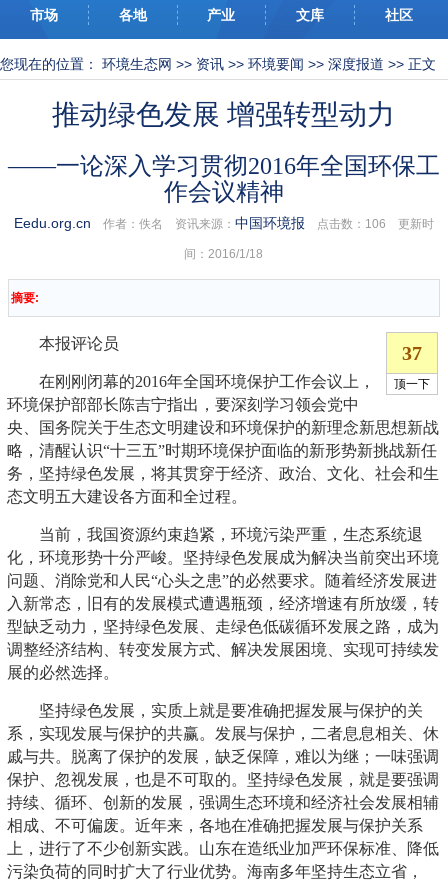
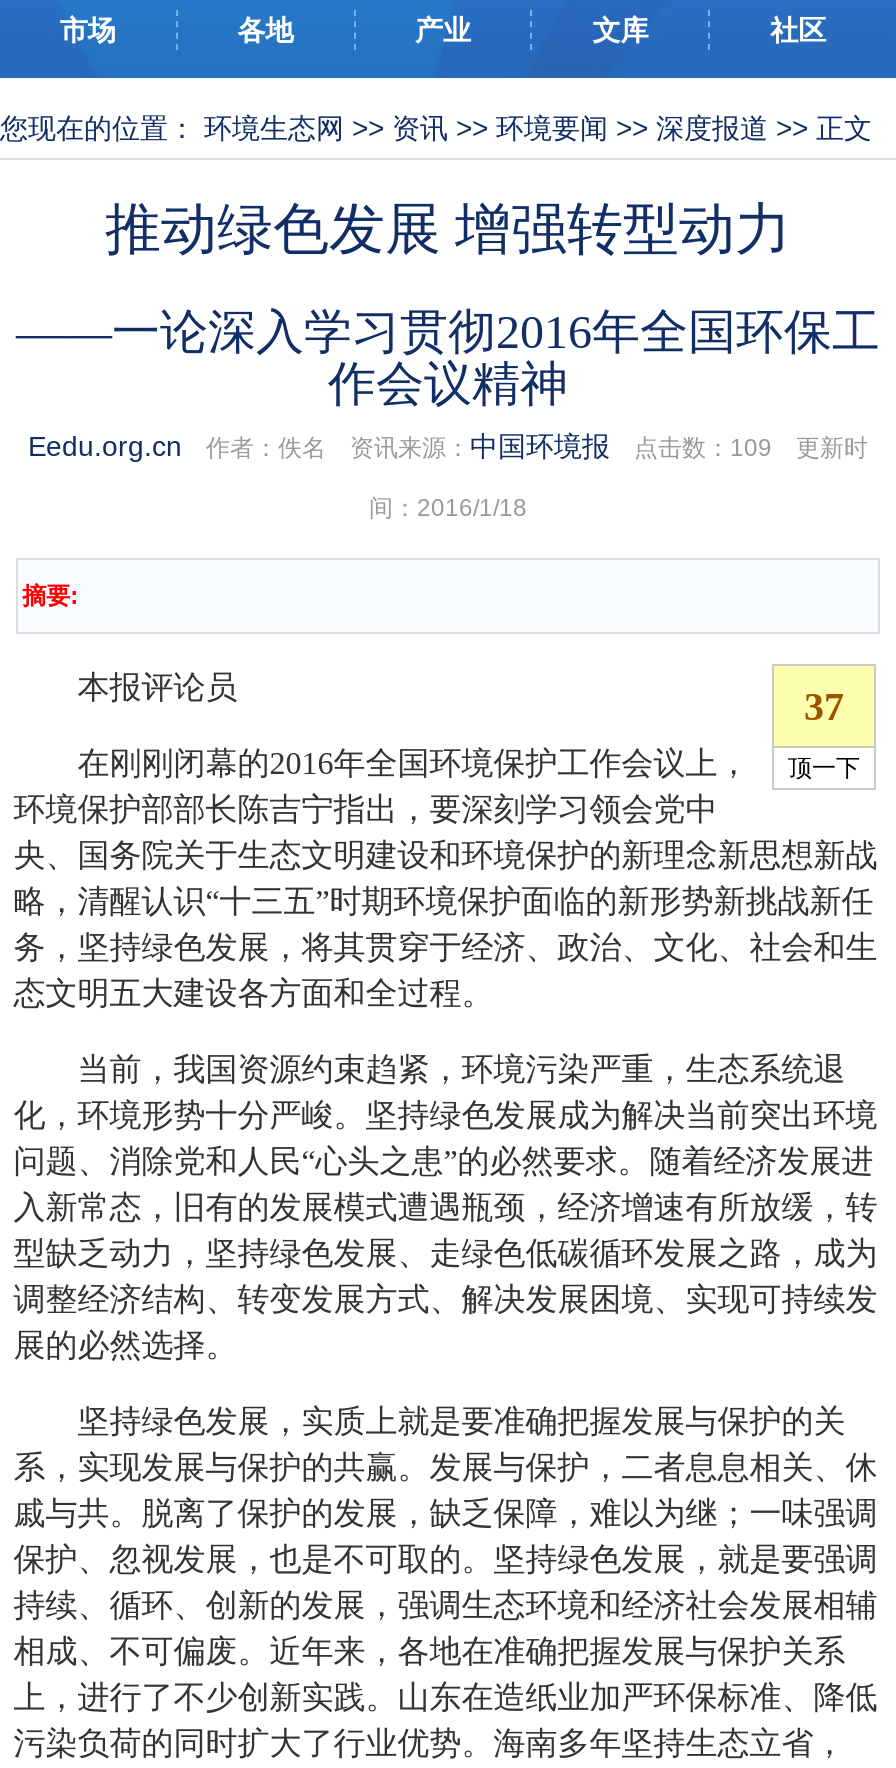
[14,215,434,231] Eedu.org.cn作者：佚名 资讯来源：中国环境报点击数：106 更新时 -> [28,430,868,462] Eedu.org.cn作者：佚名 资讯来源：中国环境报点击数：109 更新时

